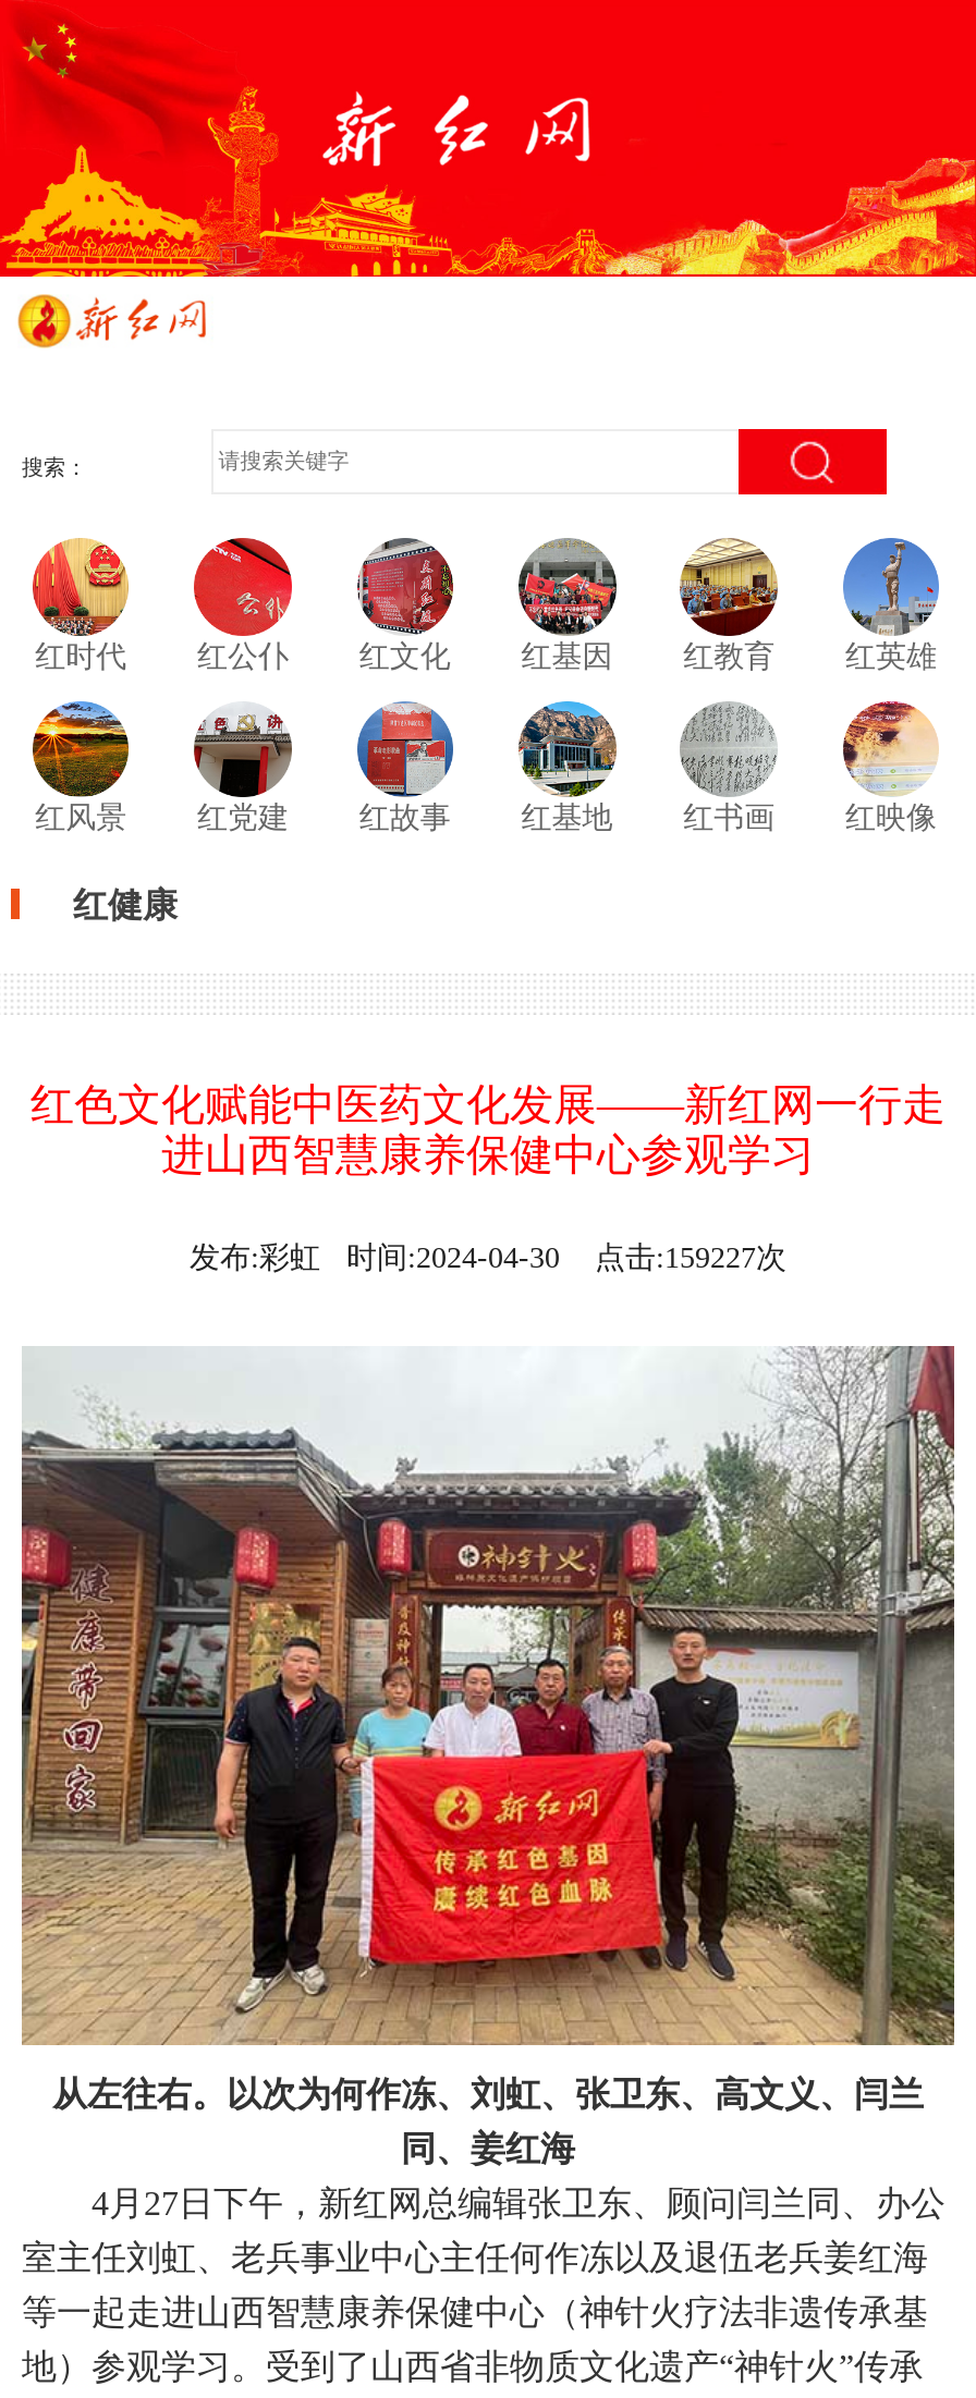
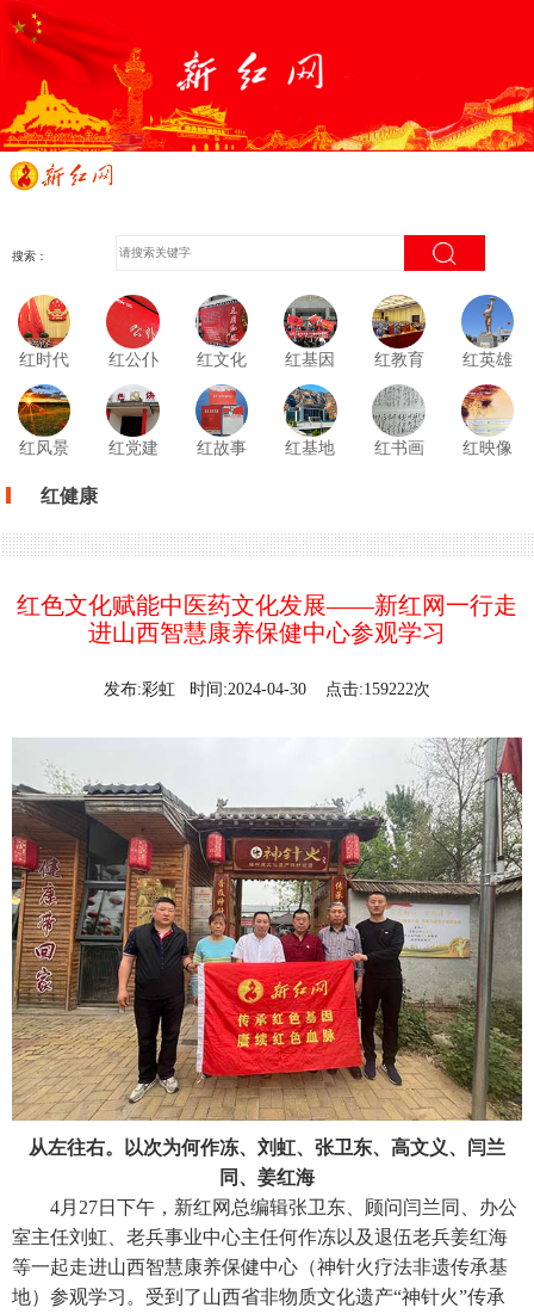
[190,1242,786,1274] 发布:彩虹 时间:2024-04-30 点击:159227次 -> [104,680,430,698] 发布:彩虹 时间:2024-04-30 点击:159222次

